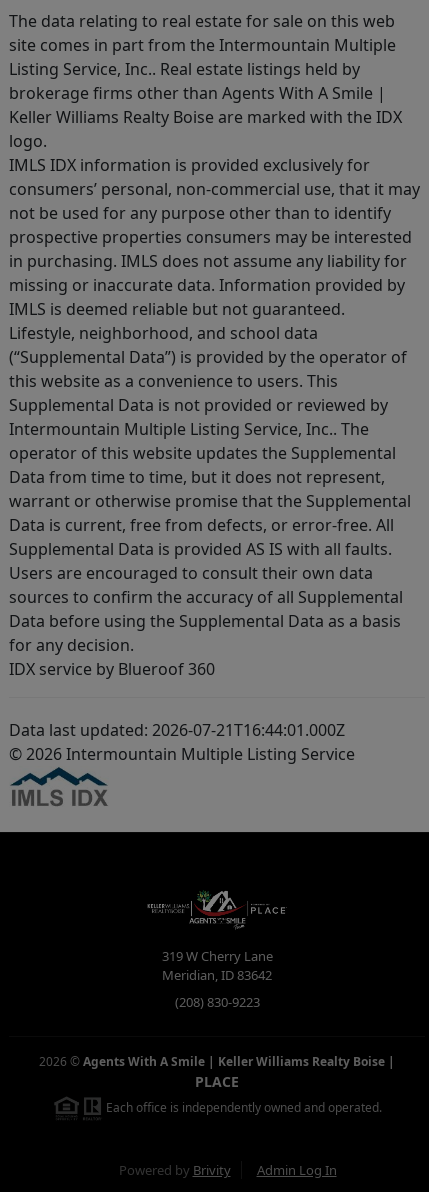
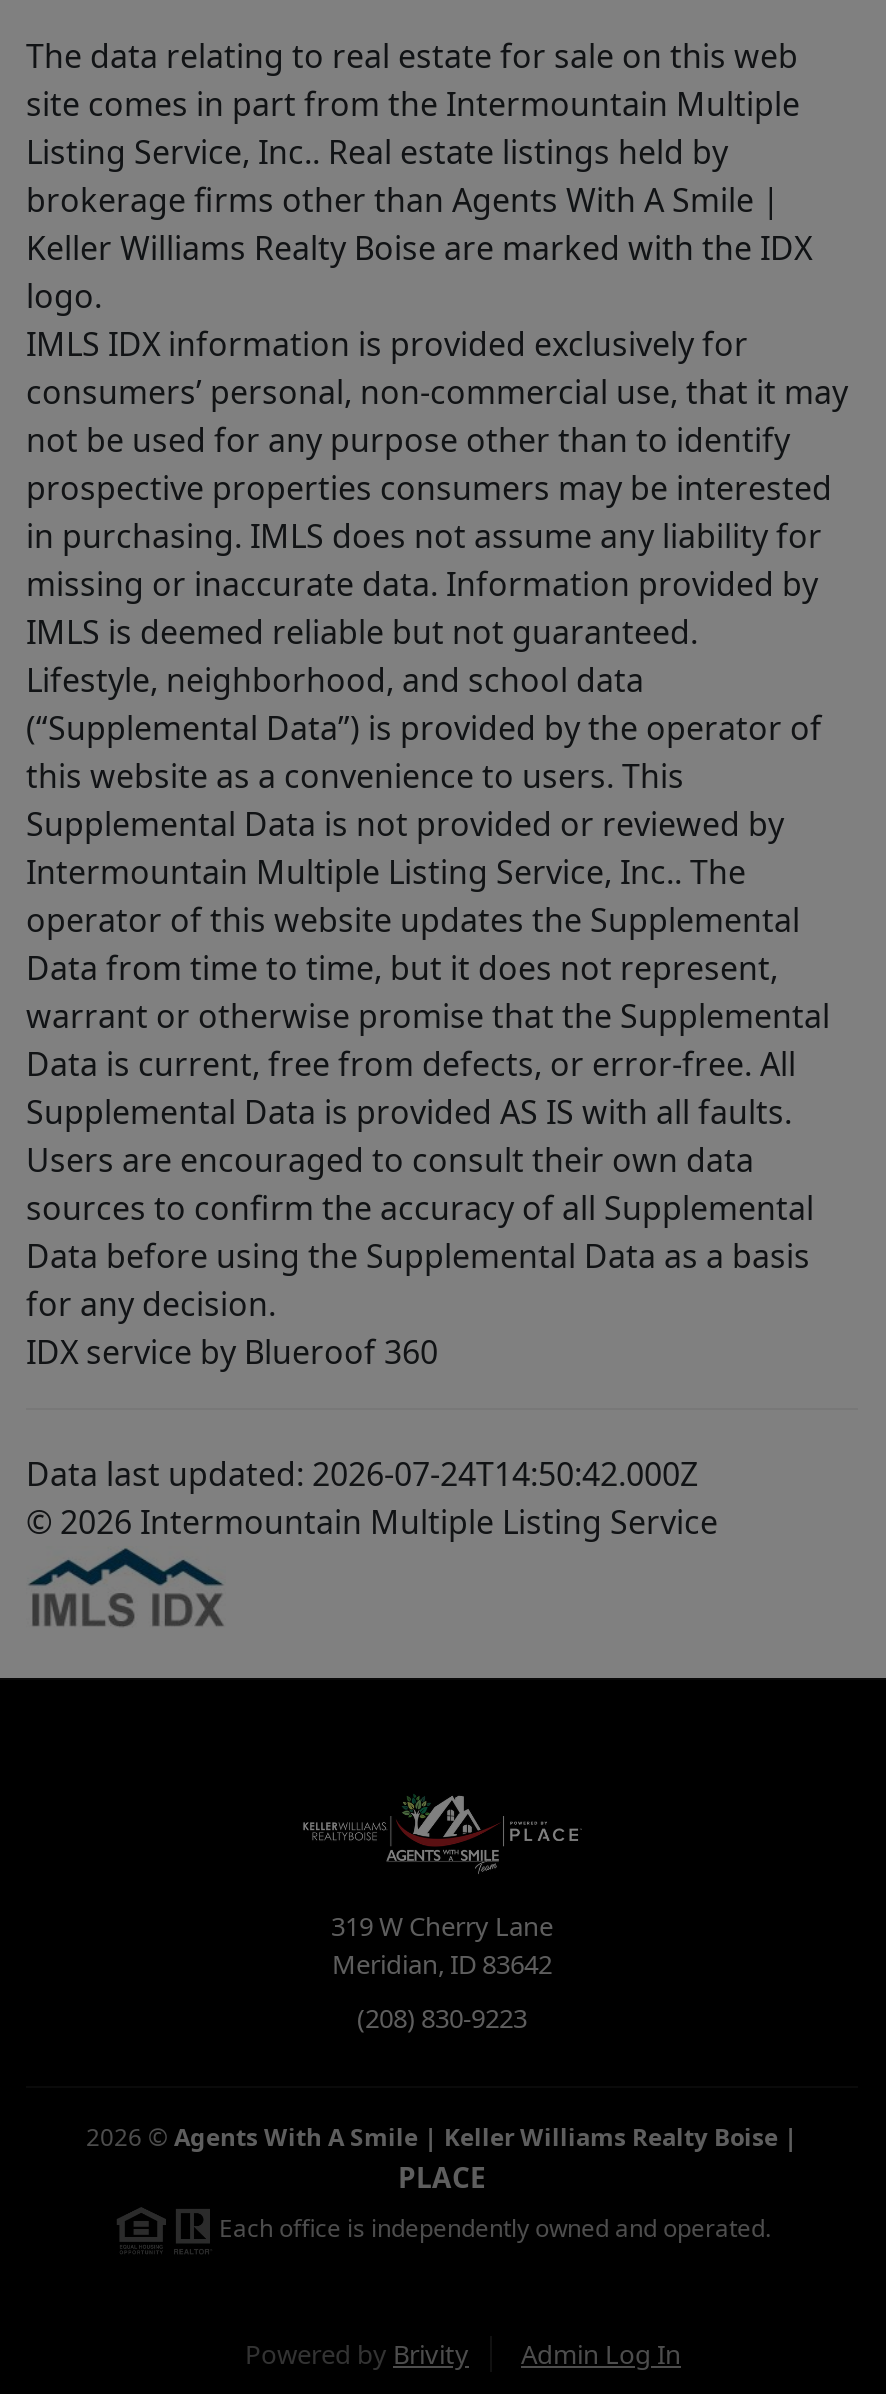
[9,719,345,741] Data last updated: 2026-07-21T16:44:01.000Z -> [26,1452,698,1496] Data last updated: 2026-07-24T14:50:42.000Z

